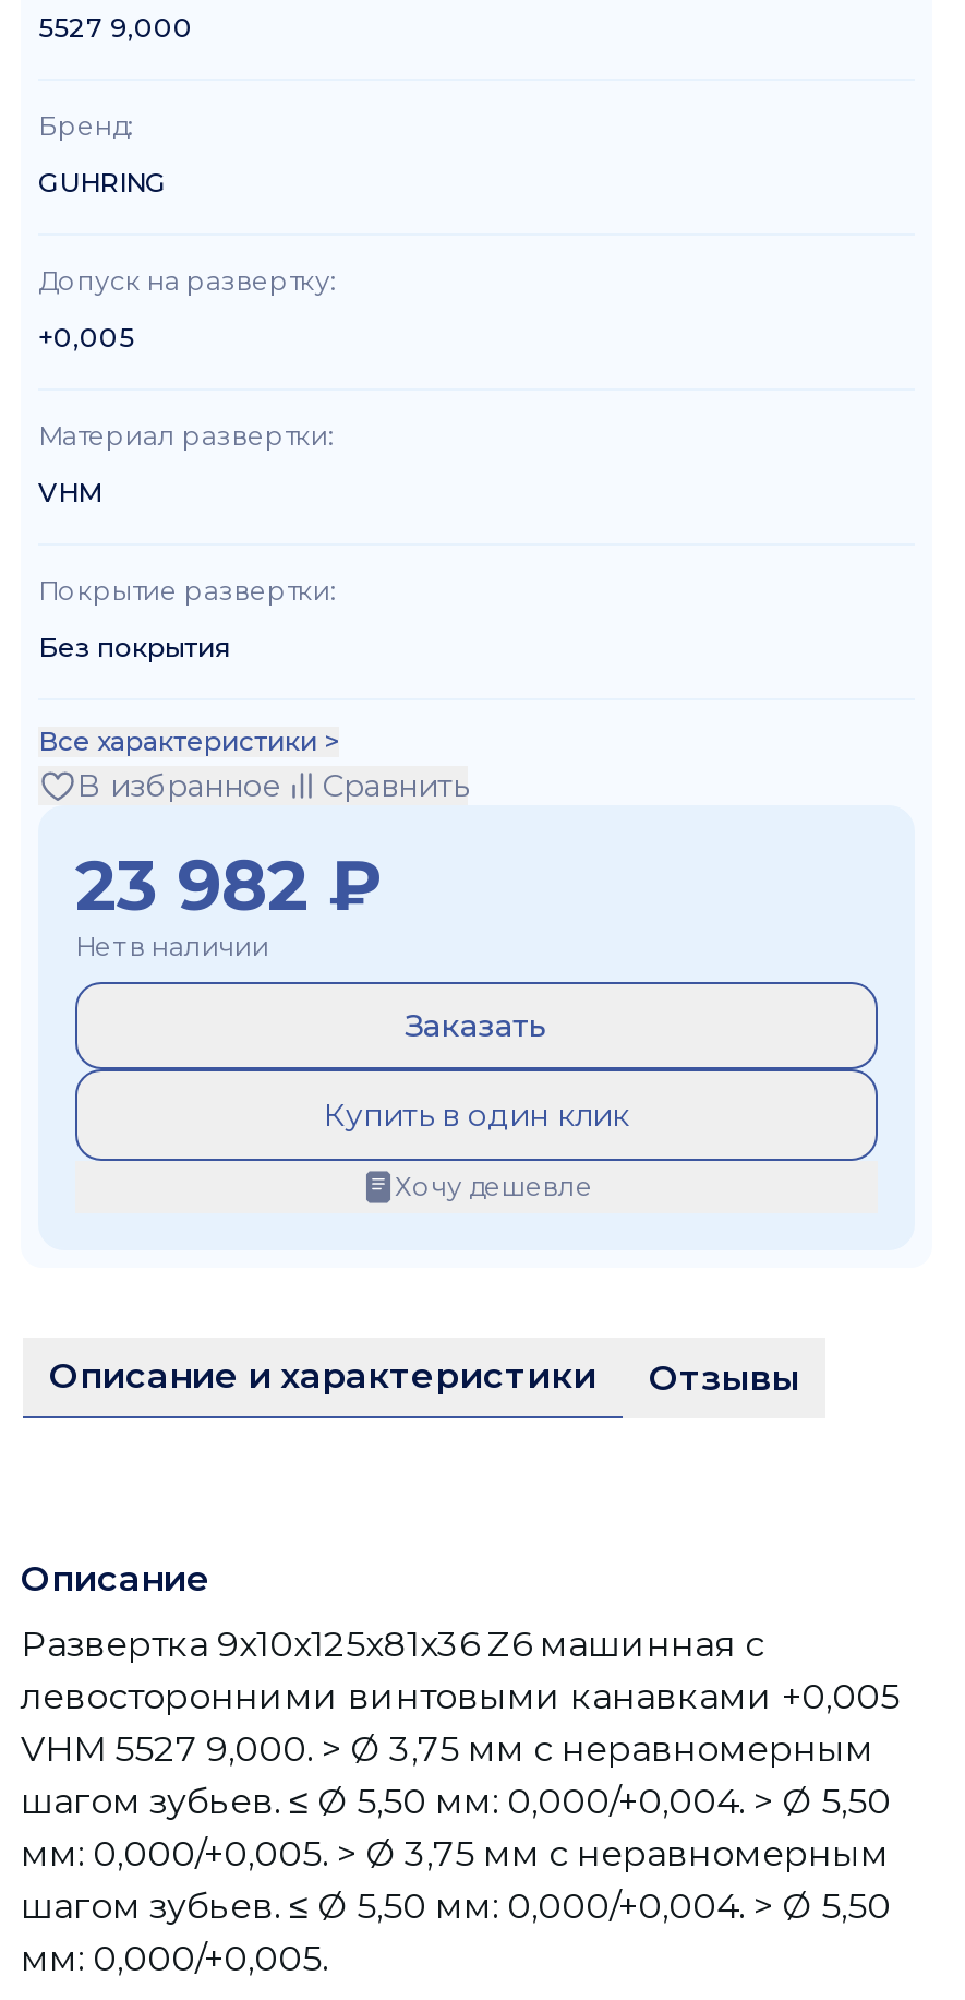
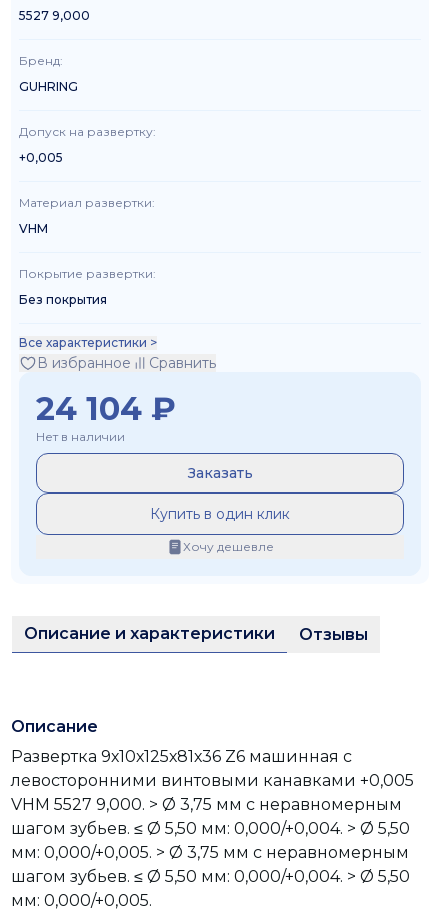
[75,842,383,927] 23 982 ₽ -> [36,389,176,428] 24 104 ₽

